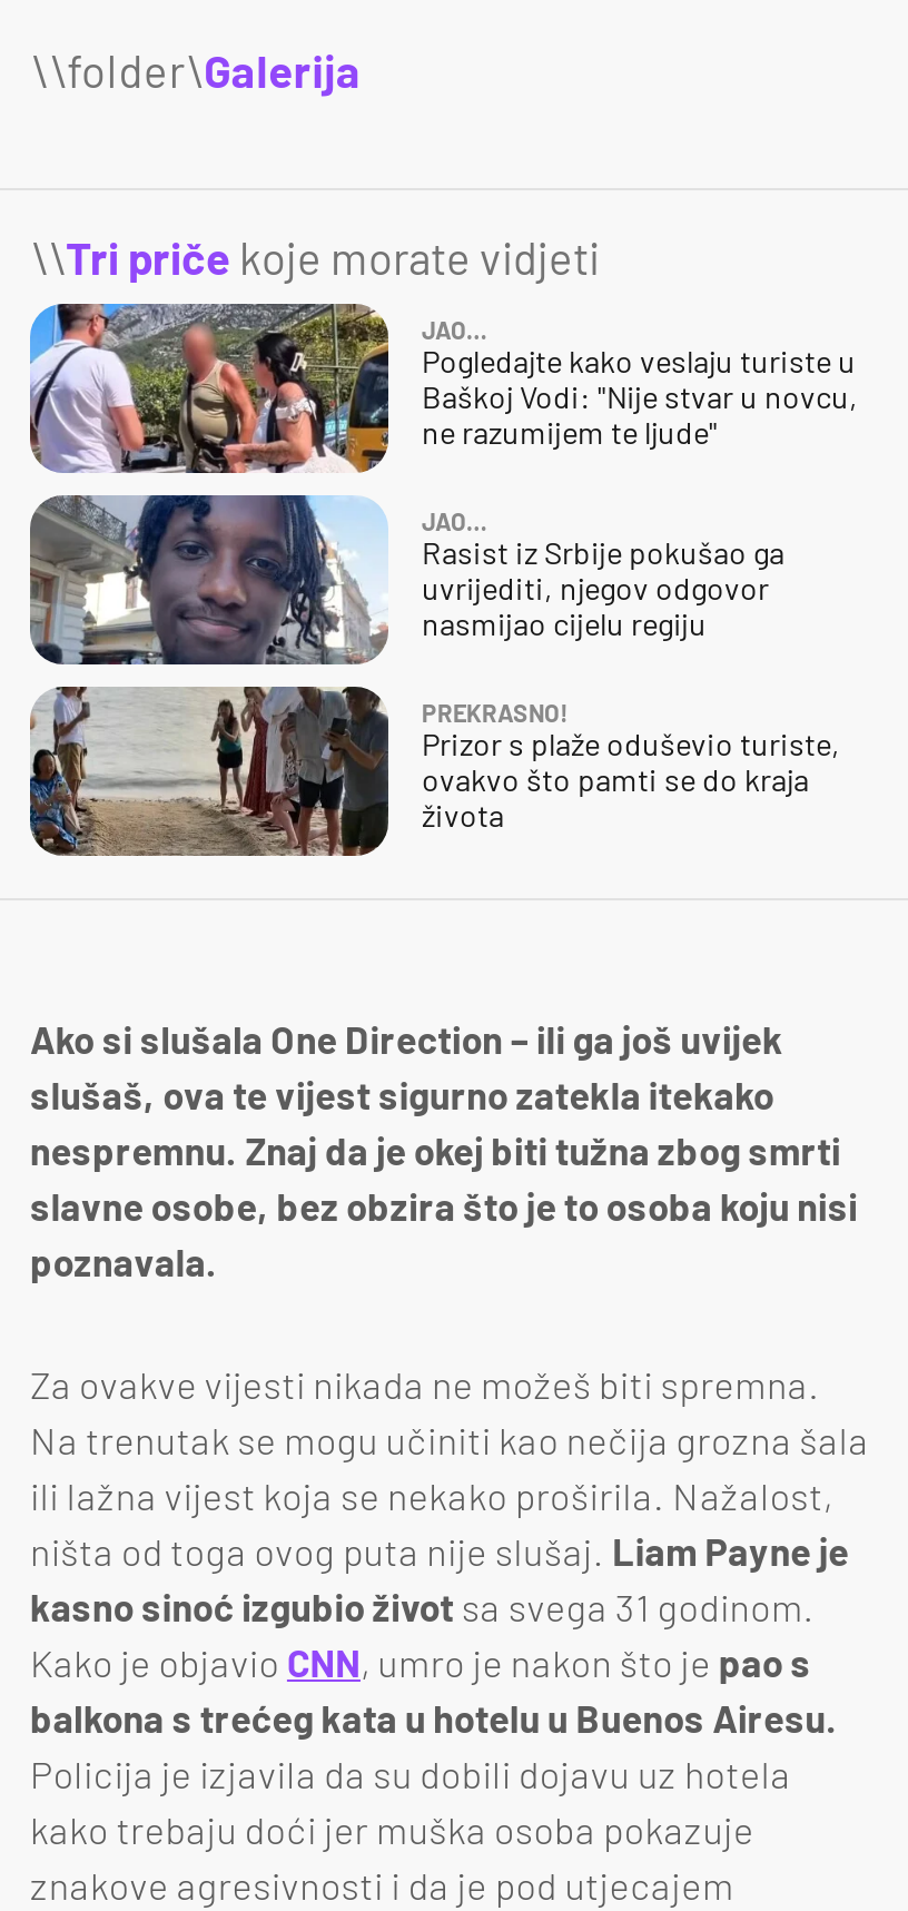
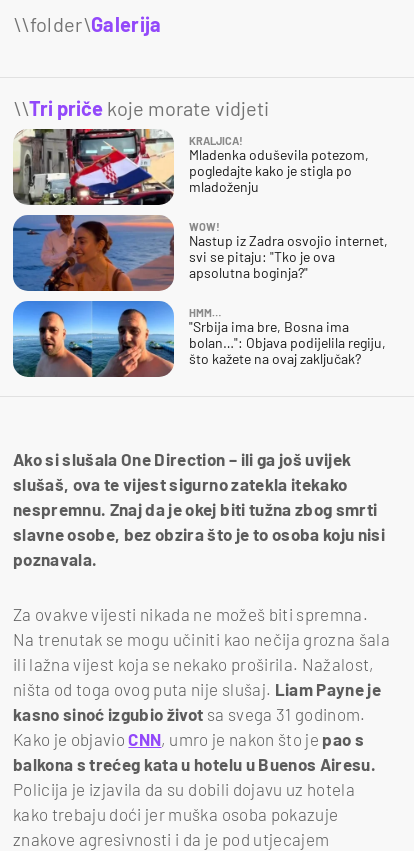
[28,302,858,475] [image] | JAO… | Pogledajte kako veslaju turiste u | Baškoj Vodi: "Nije stvar u novcu, | ne razumijem te ljude" -> [12,128,369,206] [image] | KRALJICA! | Mladenka oduševila potezom, | pogledajte kako je stigla po | mladoženju
[28,493,784,667] [image] | JAO… | Rasist iz Srbije pokušao ga | uvrijediti, njegov odgovor | nasmijao cijelu regiju -> [12,214,388,292] [image] | WOW! | Nastup iz Zadra osvojio internet, | svi se pitaju: "Tko je ova | apsolutna boginja?"
[28,684,840,858] [image] | PREKRASNO! | Prizor s plaže oduševio turiste, | ovakvo što pamti se do kraja | života -> [12,300,386,378] [image] | HMM… | "Srbija ima bre, Bosna ima | bolan…": Objava podijelila regiju, | što kažete na ovaj zaključak?

